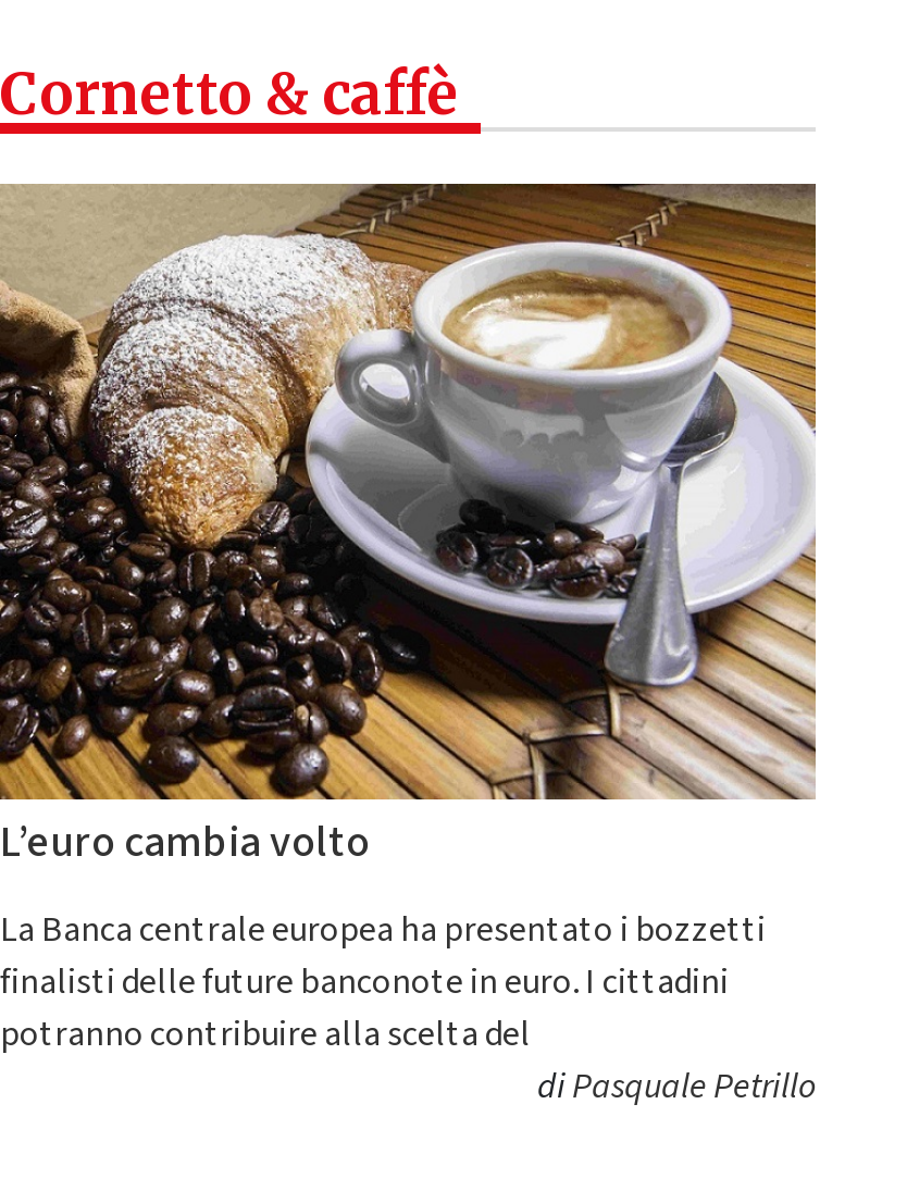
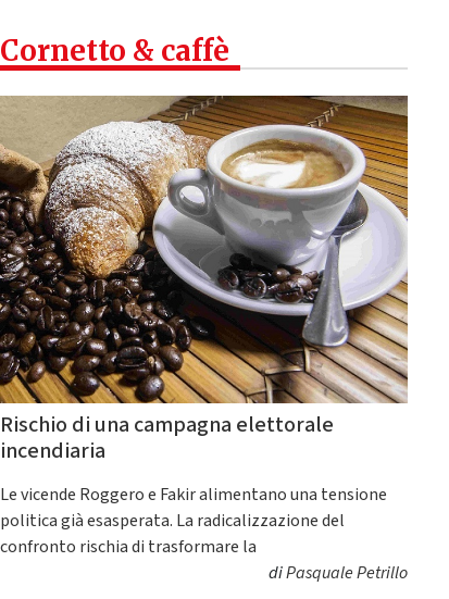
[0,812,370,873] L’euro cambia volto -> [0,410,334,466] Rischio di una campagna elettorale | incendiaria
[0,905,766,1058] La Banca centrale europea ha presentato i bozzetti | finalisti delle future banconote in euro. I cittadini | potranno contribuire alla scelta del -> [0,482,387,558] Le vicende Roggero e Fakir alimentano una tensione | politica già esasperata. La radicalizzazione del | confronto rischia di trasformare la

